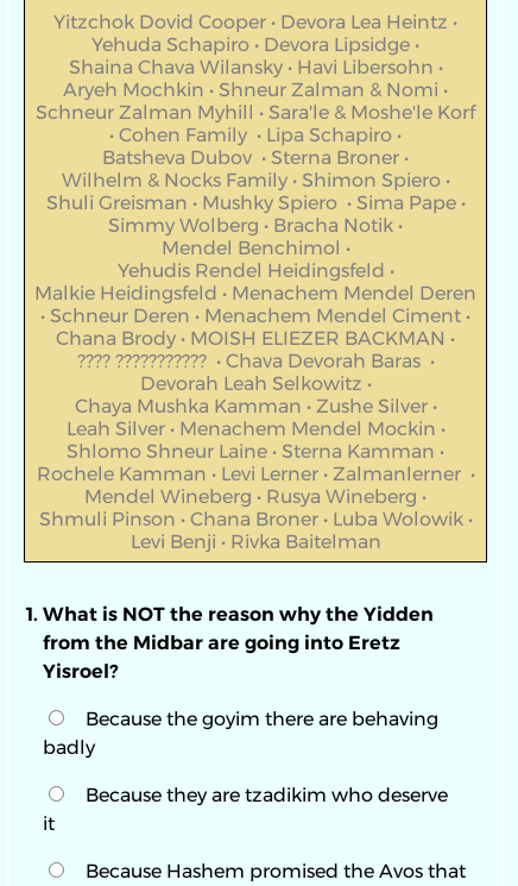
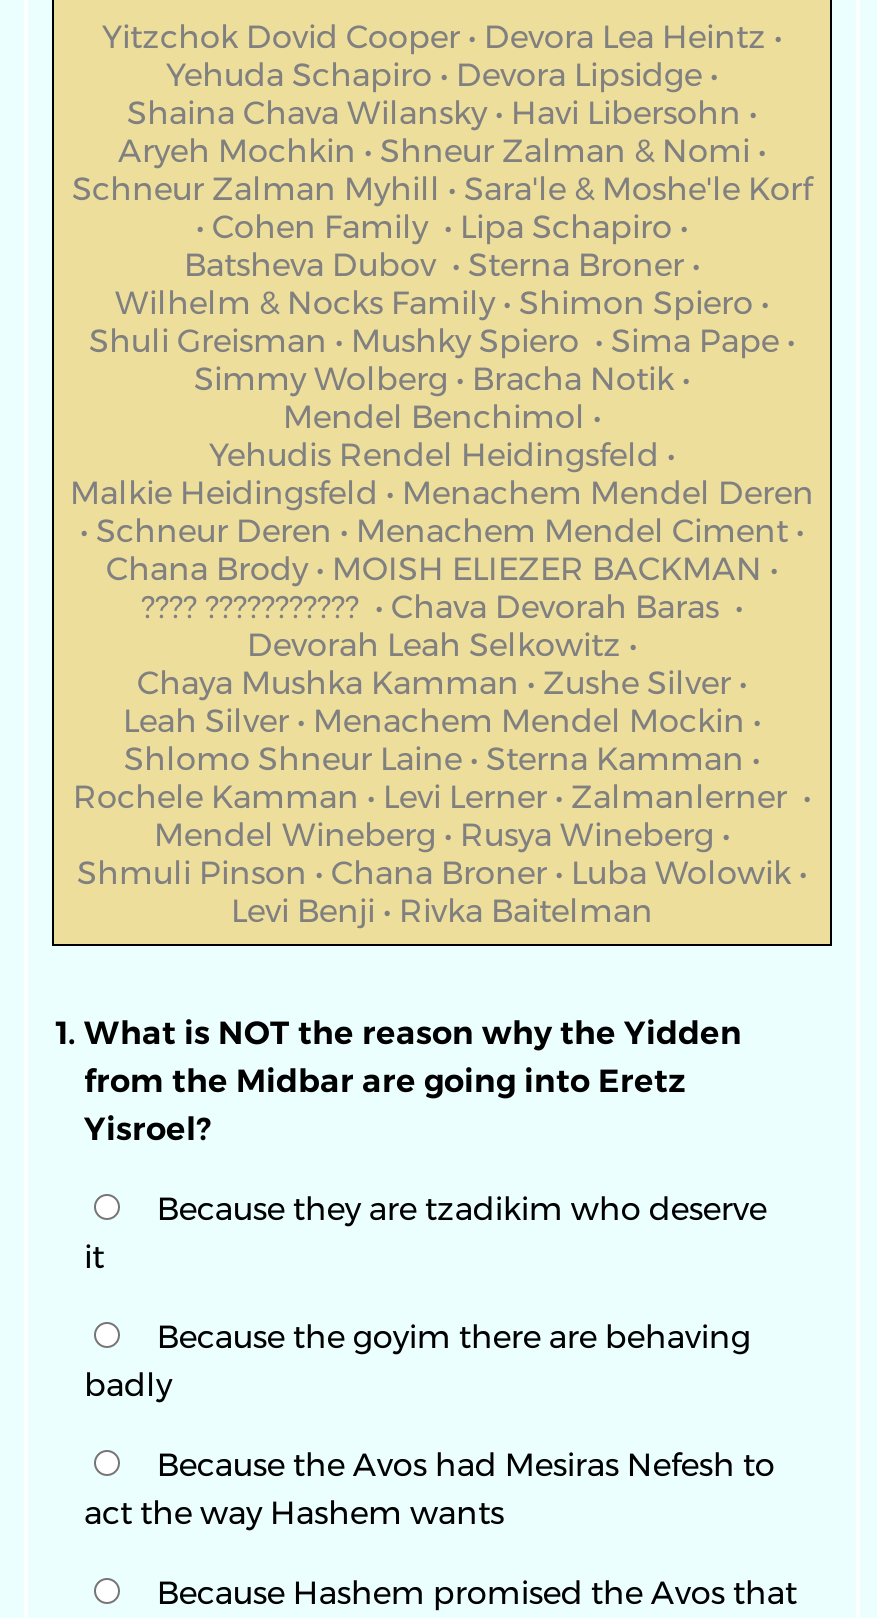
none -> [84,1446,775,1532] Because the Avos had Mesiras Nefesh to | act the way Hashem wants
moved [43,783,448,835] -> [84,1190,767,1276]: Because they are tzadikim who deserve | it

